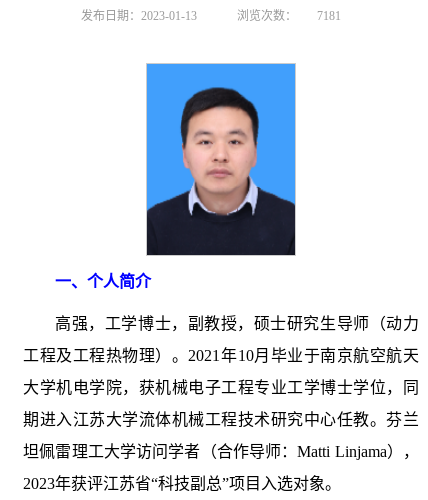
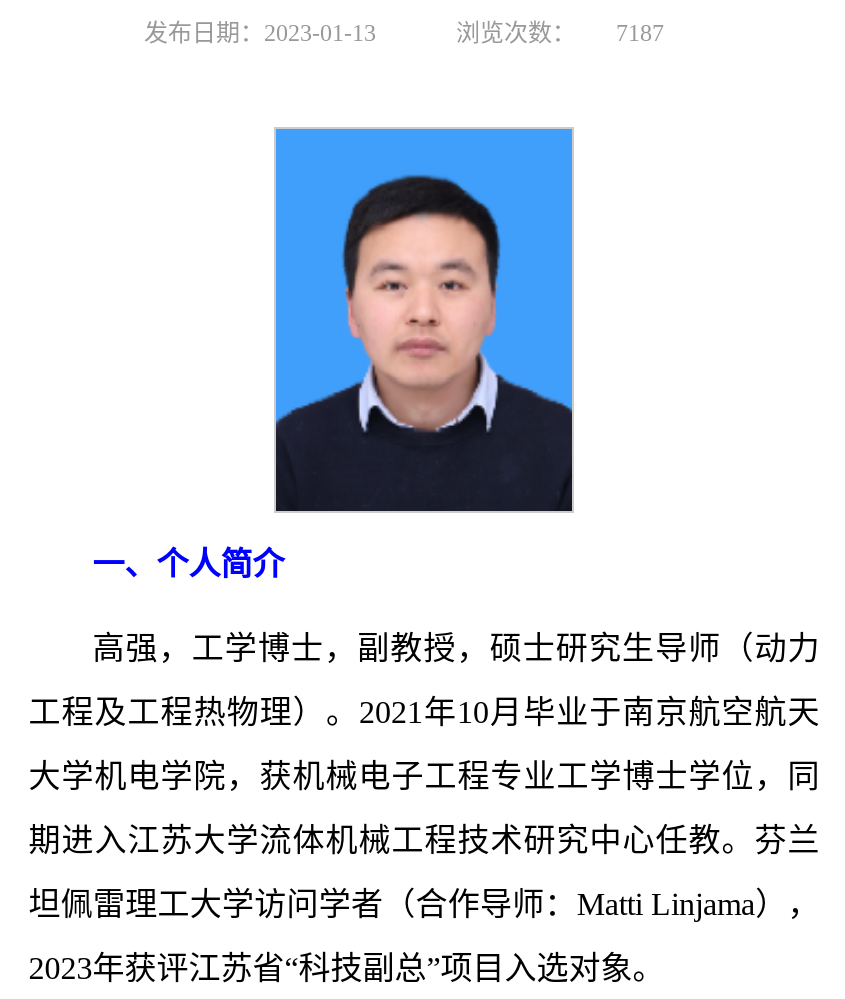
[237,9,341,23] 浏览次数： 7181 -> [456,19,664,47] 浏览次数： 7187

